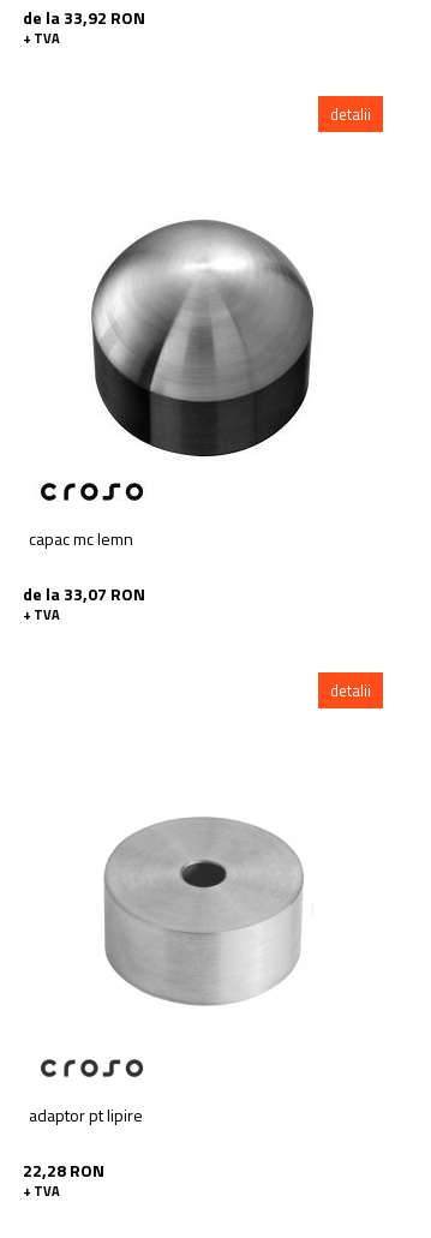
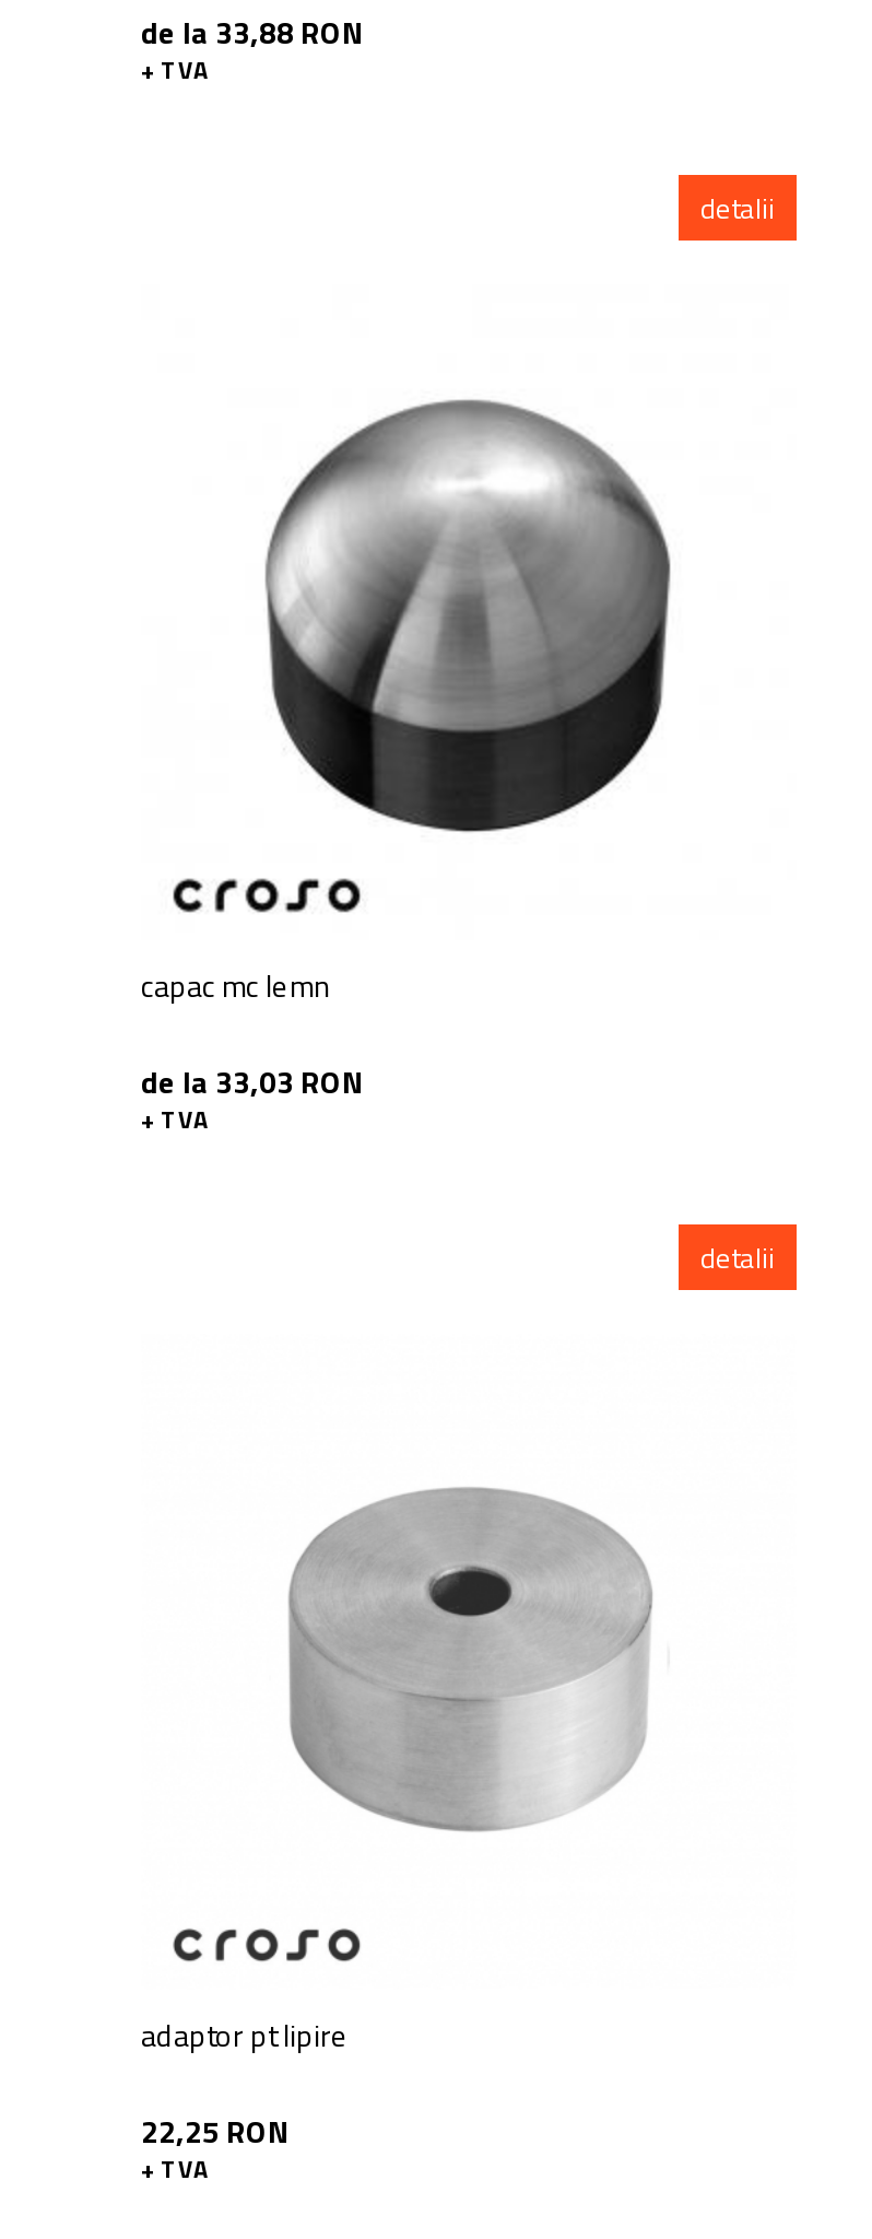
[23,5,145,30] de la 33,92 RON -> [141,9,364,55] de la 33,88 RON
[23,581,145,606] de la 33,07 RON -> [141,1058,364,1104] de la 33,03 RON
[23,1158,104,1183] 22,28 RON -> [141,2108,290,2154] 22,25 RON

